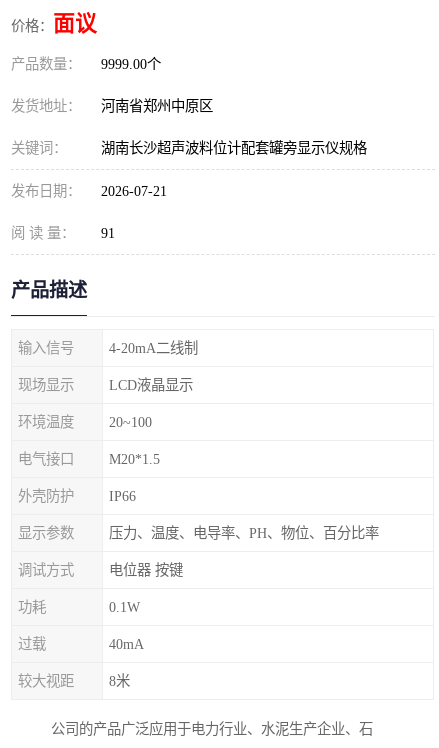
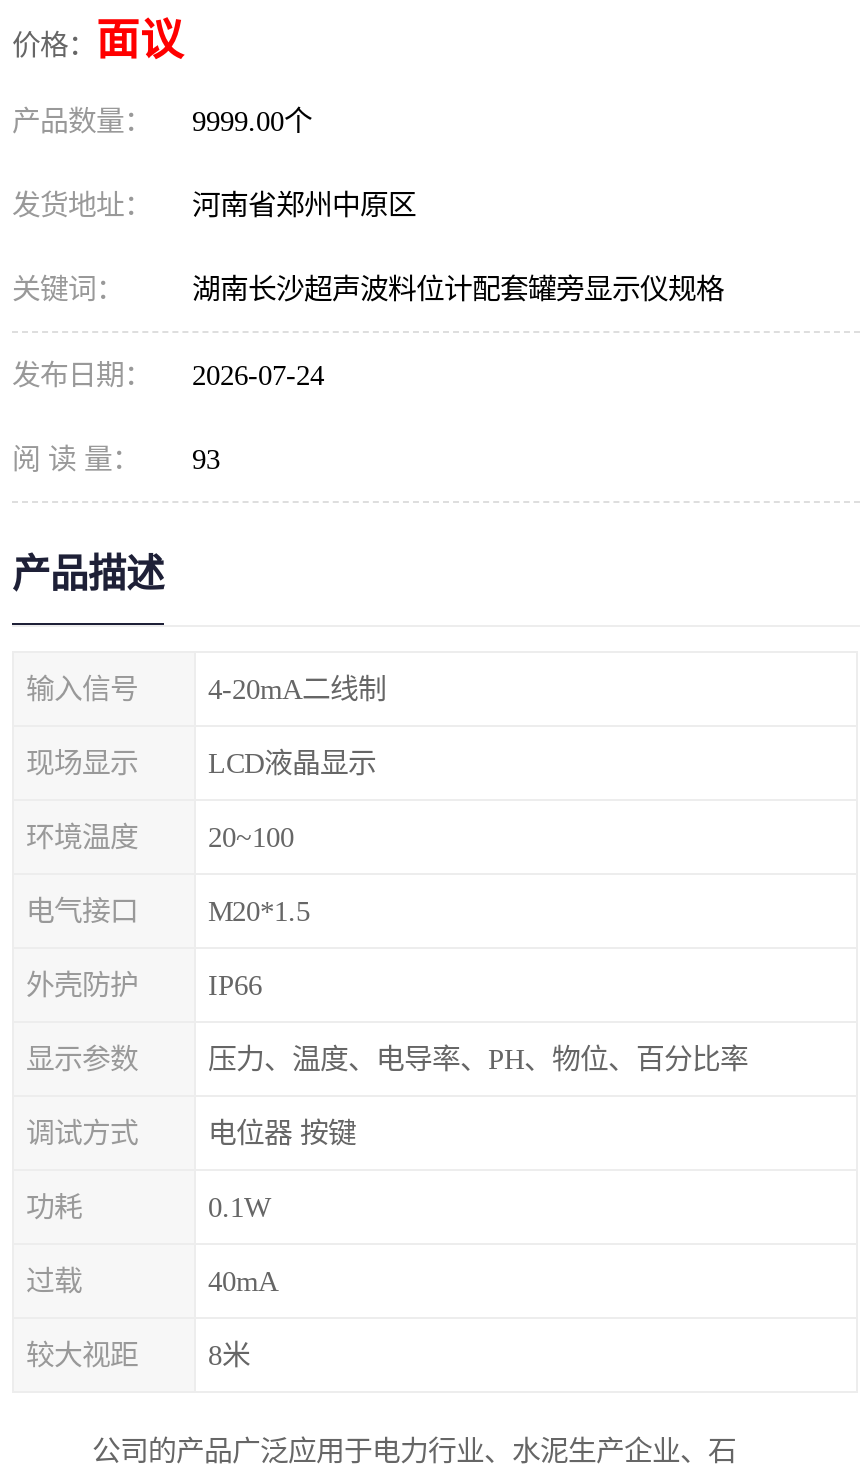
[11,183,167,199] 发布日期： 2026-07-21 -> [12,359,324,391] 发布日期： 2026-07-24
[11,225,115,241] 阅 读 量： 91 -> [12,443,220,475] 阅 读 量： 93

